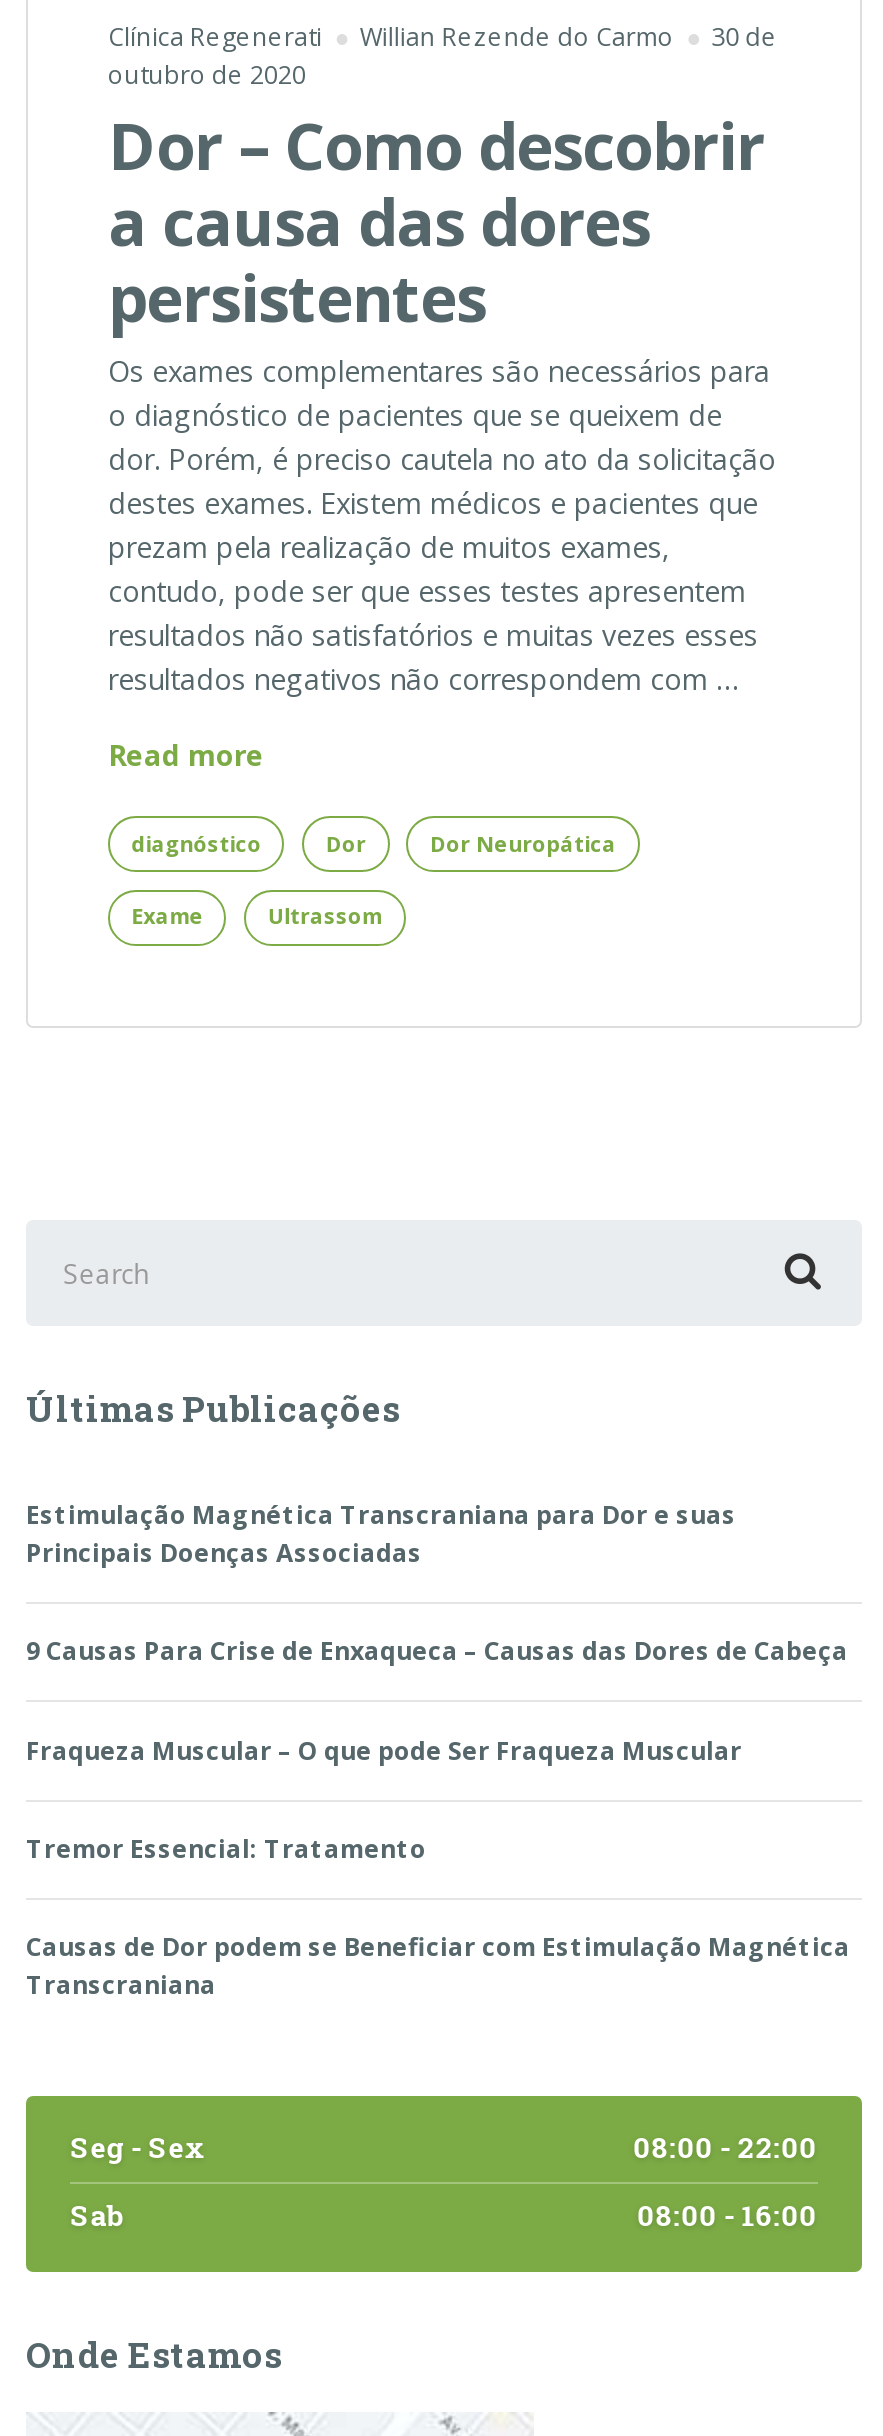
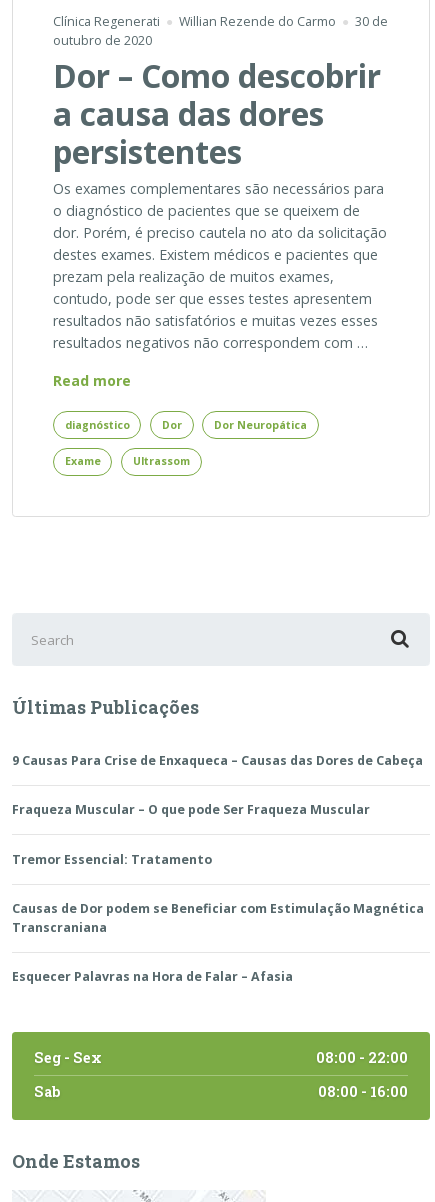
[26,1498,736,1570] Estimulação Magnética Transcraniana para Dor e suas | Principais Doenças Associadas -> none
moved [26,1635,850,2002] -> [12,752,424,936]: 9 Causas Para Crise de Enxaqueca – Causas das Dores de Cabeça | Fraqueza Muscular – O que pode Ser Fraqueza Muscular | Tremor Essencial: Tratamento | Causas de Dor podem se Beneficiar com Estimulação Magnética | Transcraniana
none -> [12,968,293,985] Esquecer Palavras na Hora de Falar – Afasia

